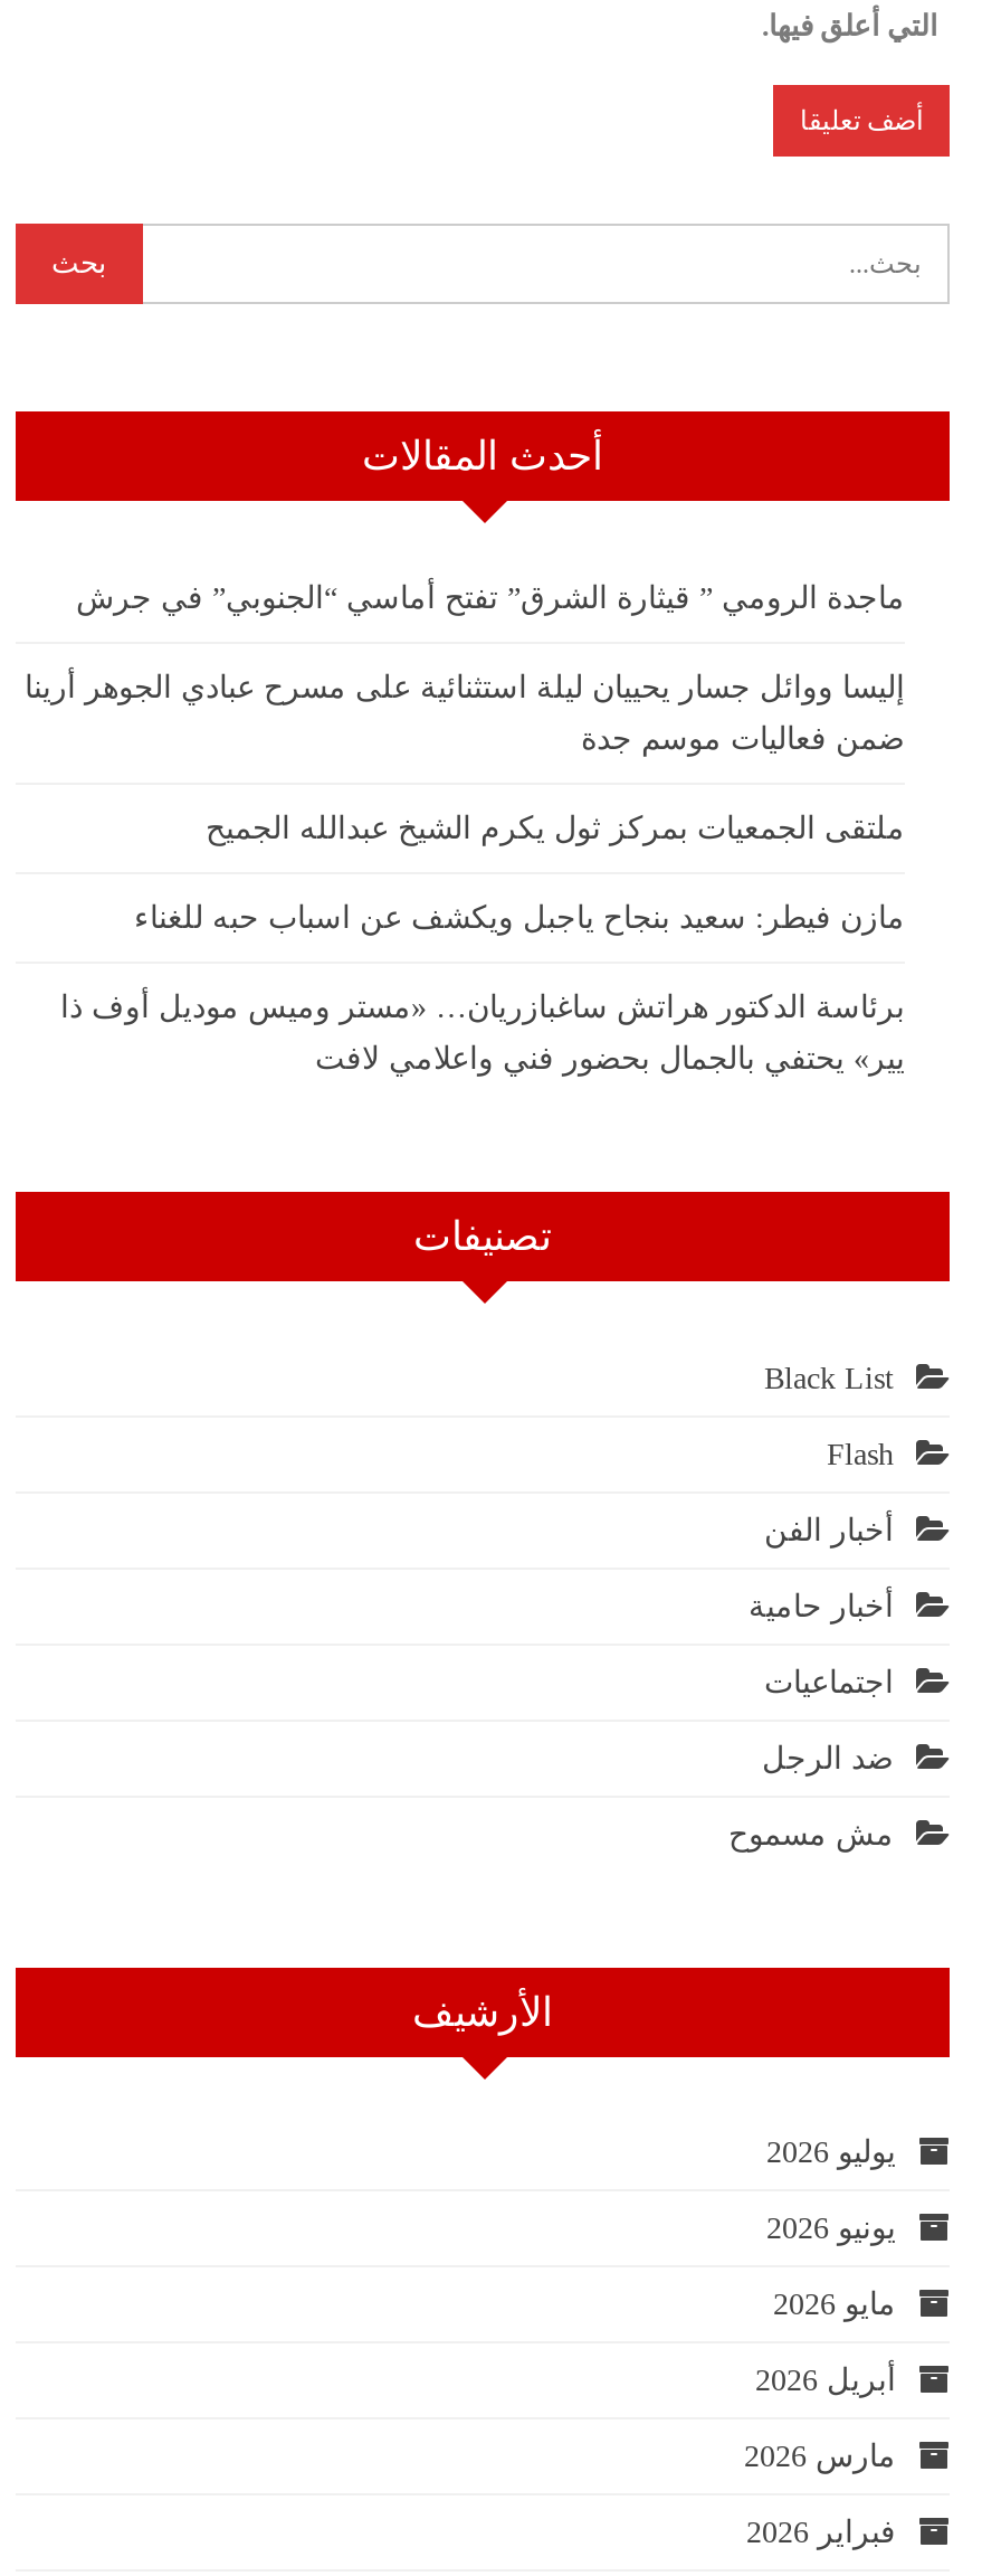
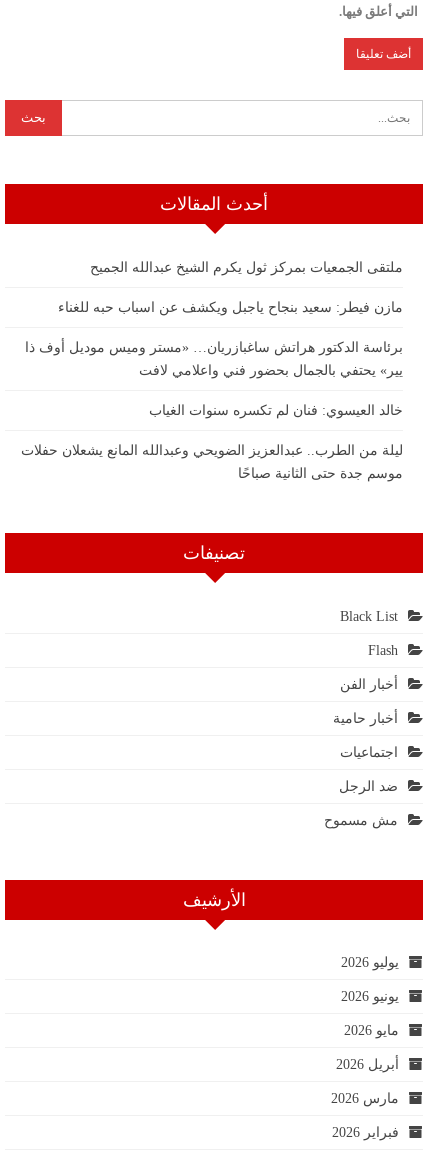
[25,581,905,756] ماجدة الرومي ” قيثارة الشرق” تفتح أماسي “الجنوبي” في جرش | إليسا ووائل جسار يحييان ليلة استثنائية على مسرح عبادي الجوهر أرينا | ضمن فعاليات موسم جدة -> none
moved [60,812,905,1024] -> [25,260,403,355]: ملتقى الجمعيات بمركز ثول يكرم الشيخ عبدالله الجميح | مازن فيطر: سعيد بنجاح ياجبل ويكشف عن اسباب حبه للغناء | برئاسة الدكتور هراتش ساغبازريان… «مستر وميس موديل أوف ذا
none -> [21,403,403,481] خالد العيسوي: فنان لم تكسره سنوات الغياب | ليلة من الطرب.. عبدالعزيز الضويحي وعبدالله المانع يشعلان حفلات | موسم جدة حتى الثانية صباحًا

